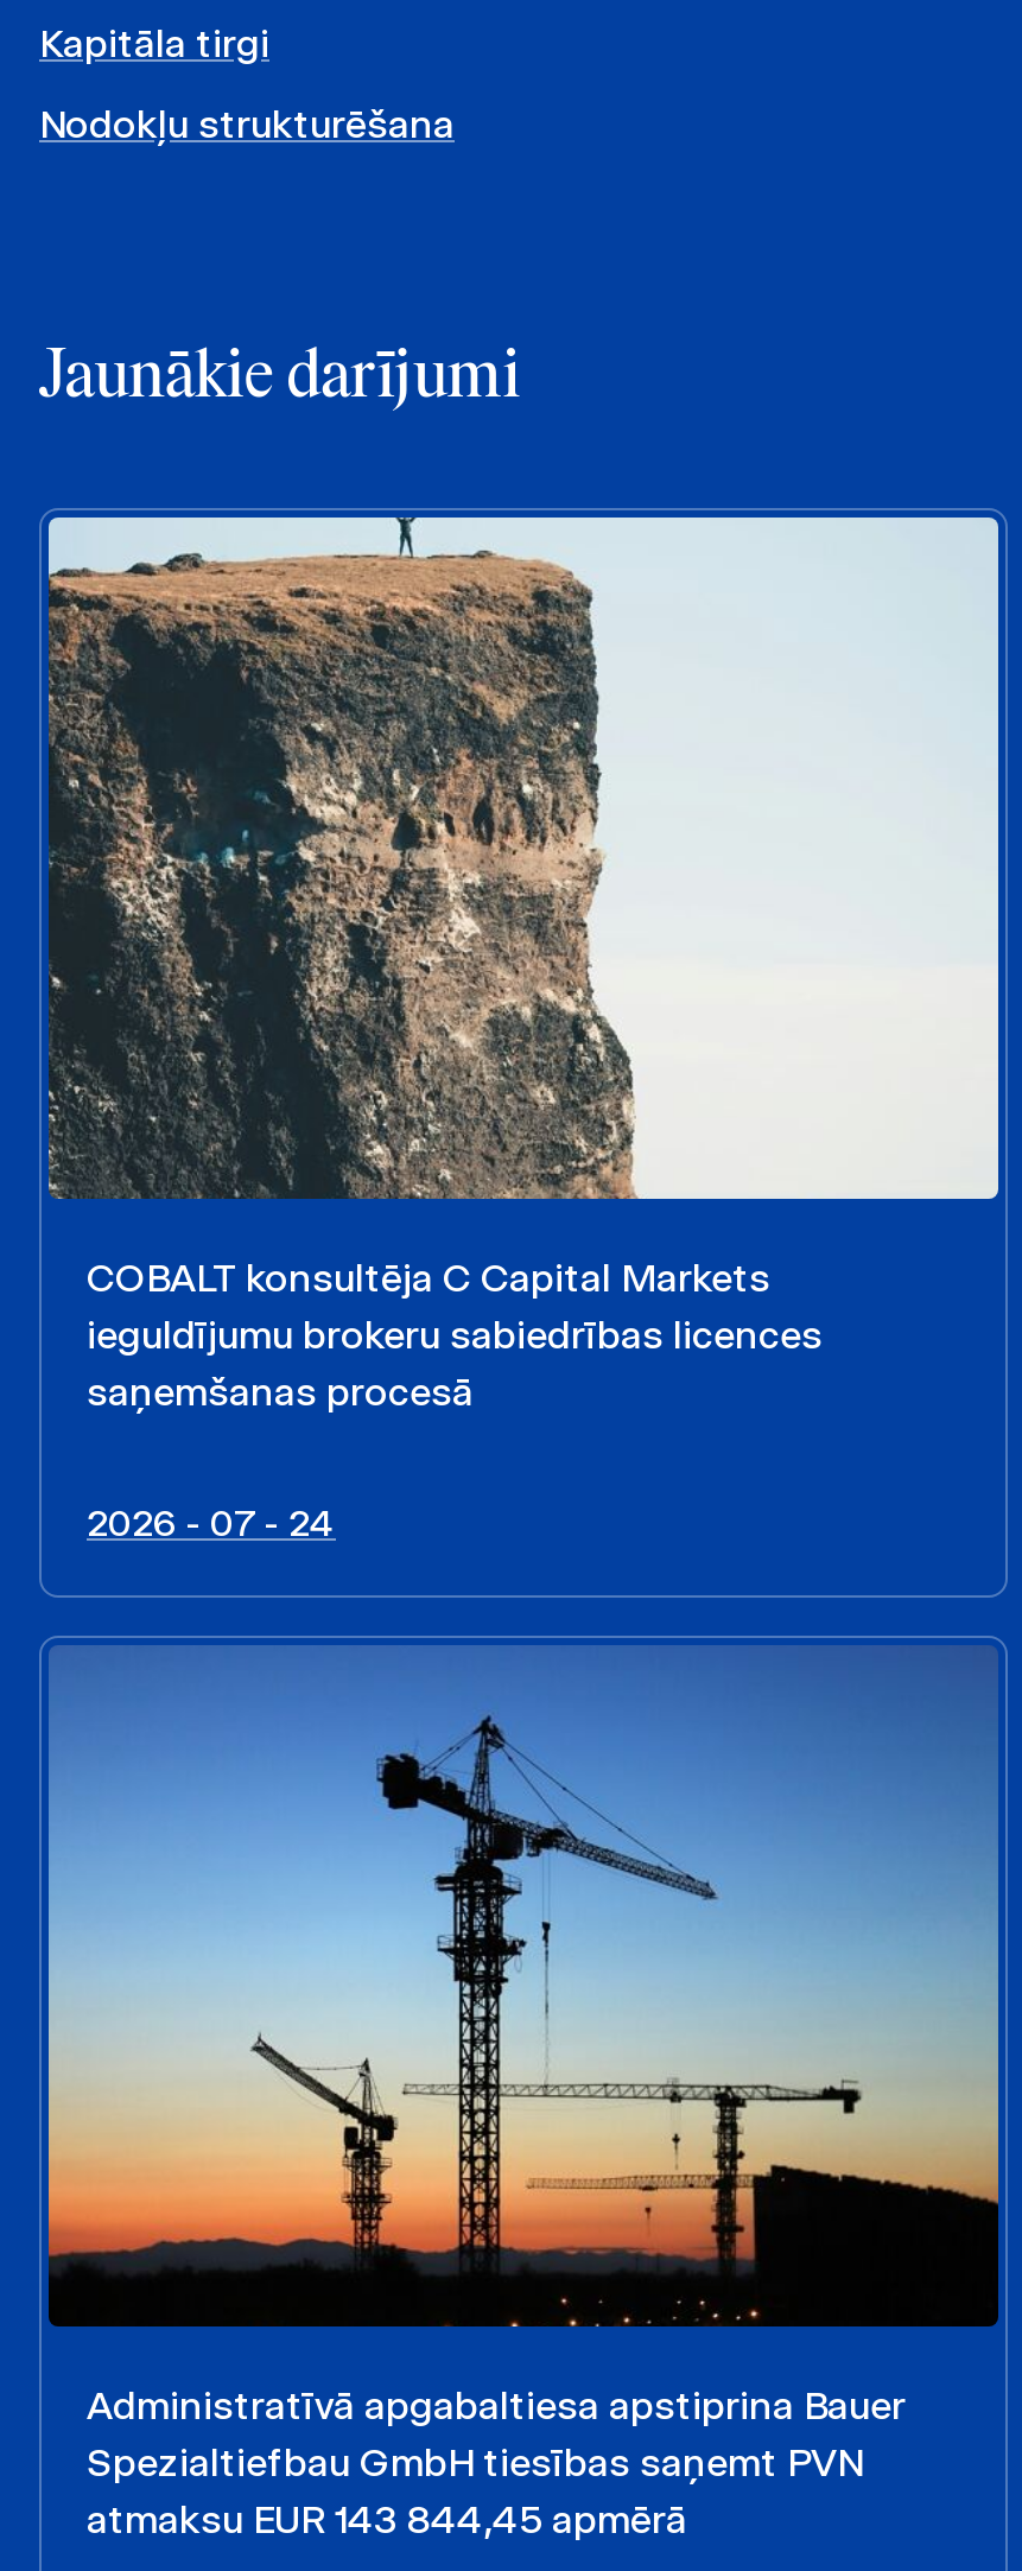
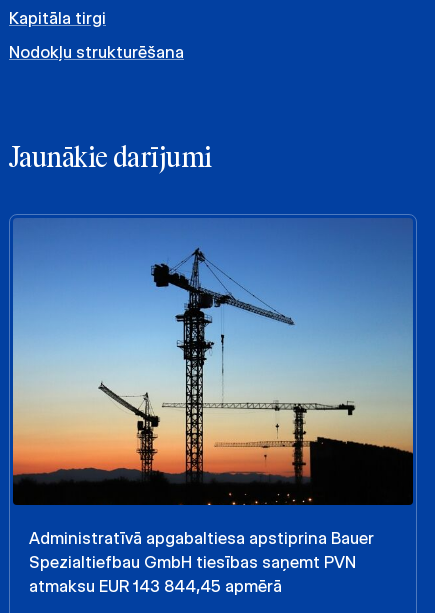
[46,515,1001,1546] [image] | COBALT konsultēja C Capital Markets | ieguldījumu brokeru sabiedrības licences | saņemšanas procesā | 2026 - 07 - 24 -> none

